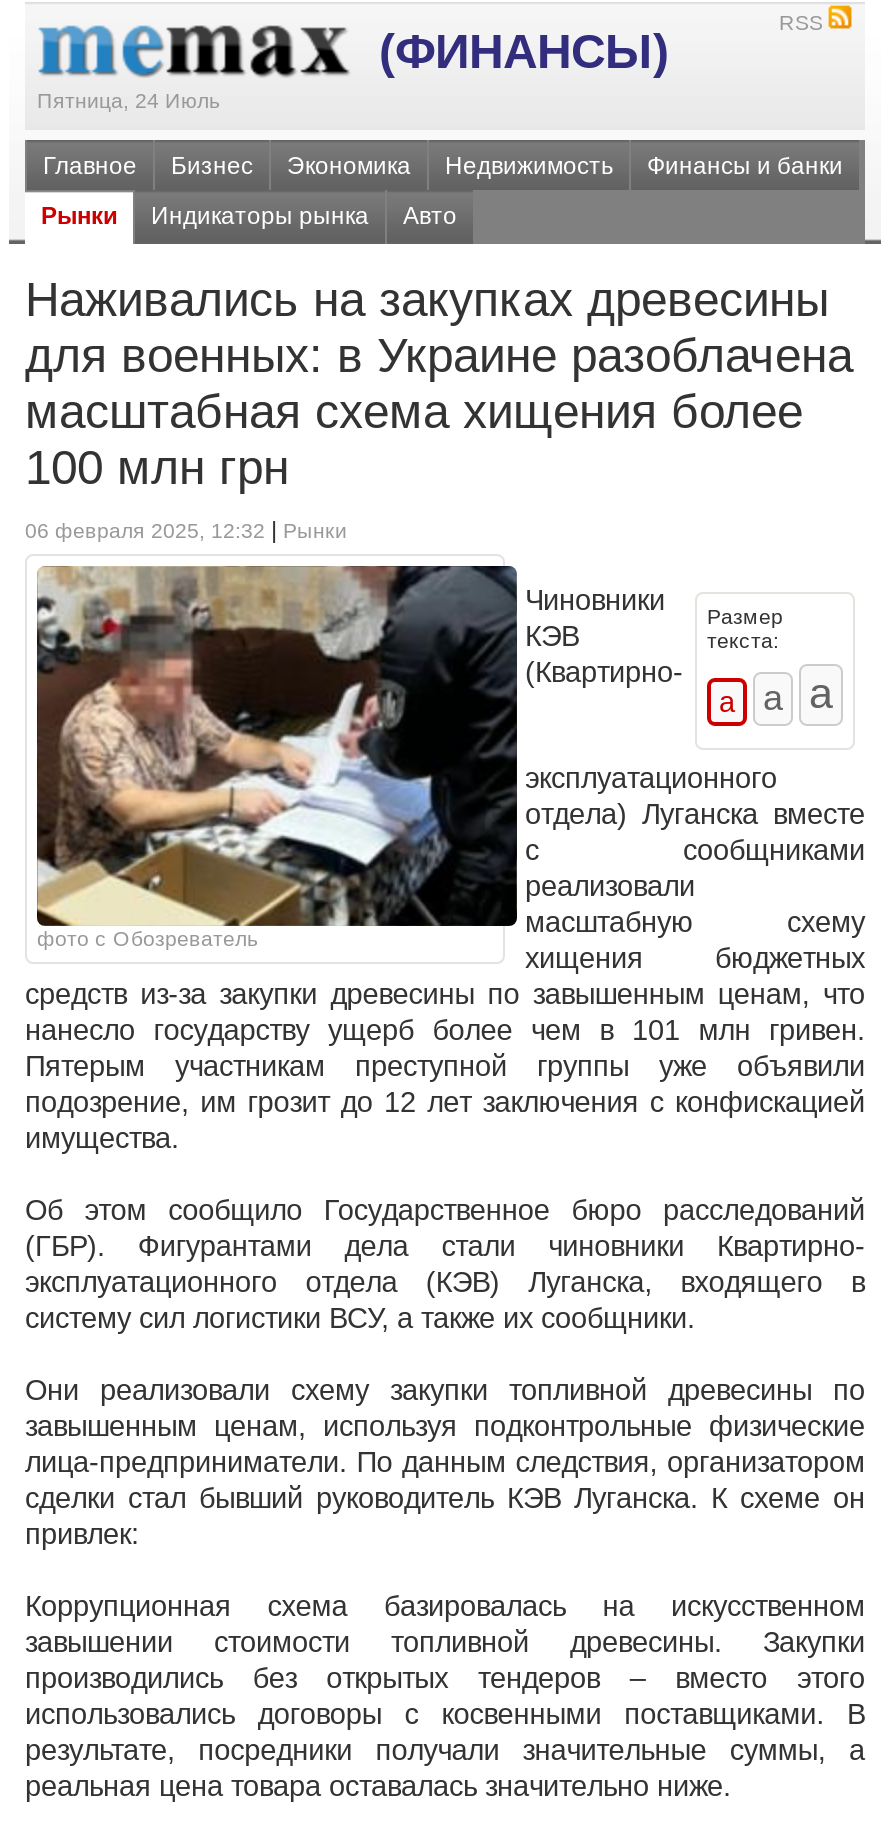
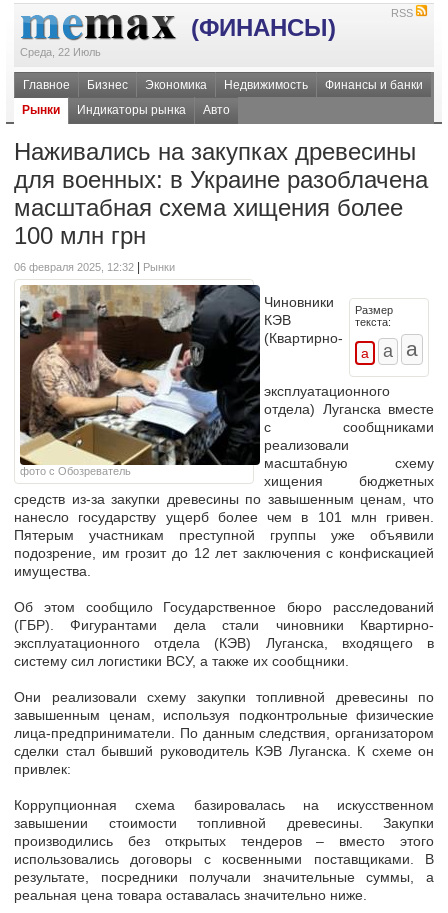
[37,88,221,112] Пятница, 24 Июль -> [20,46,101,58] Среда, 22 Июль

